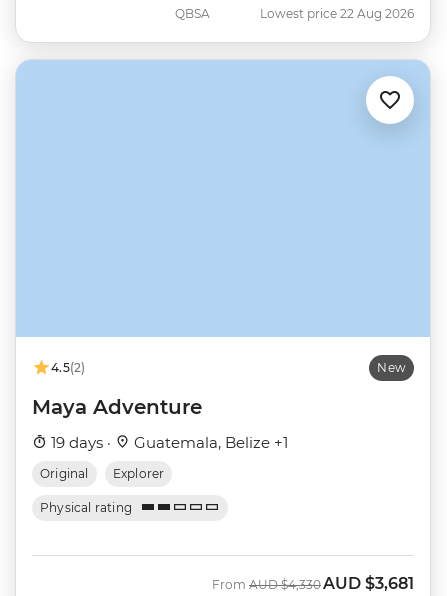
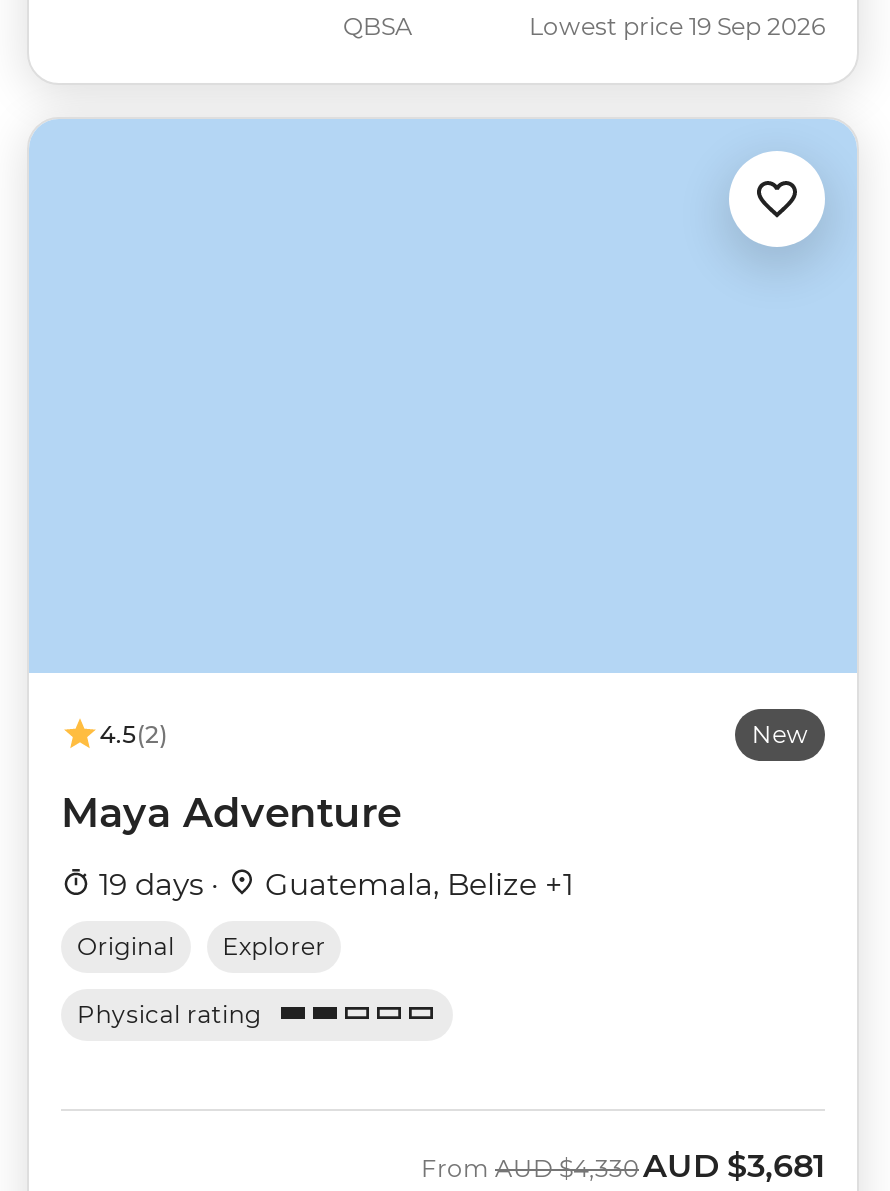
[260,6,414,21] Lowest price 22 Aug 2026 -> [529,11,825,41] Lowest price 19 Sep 2026

